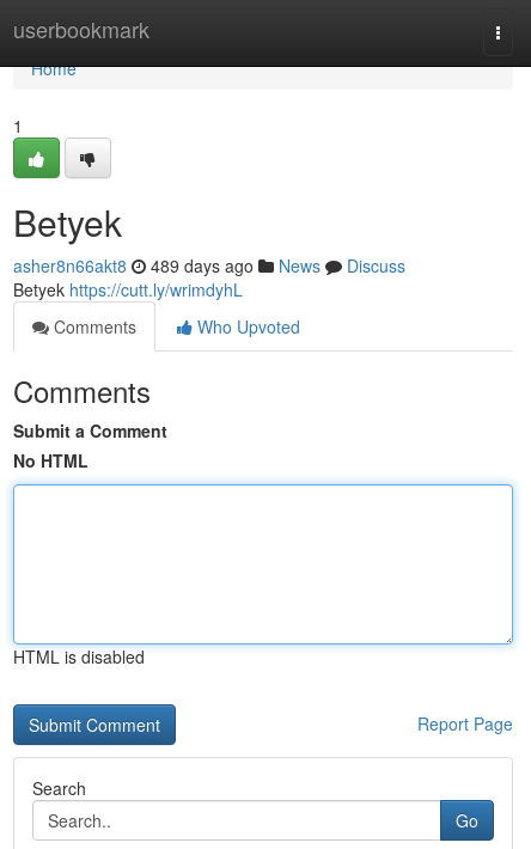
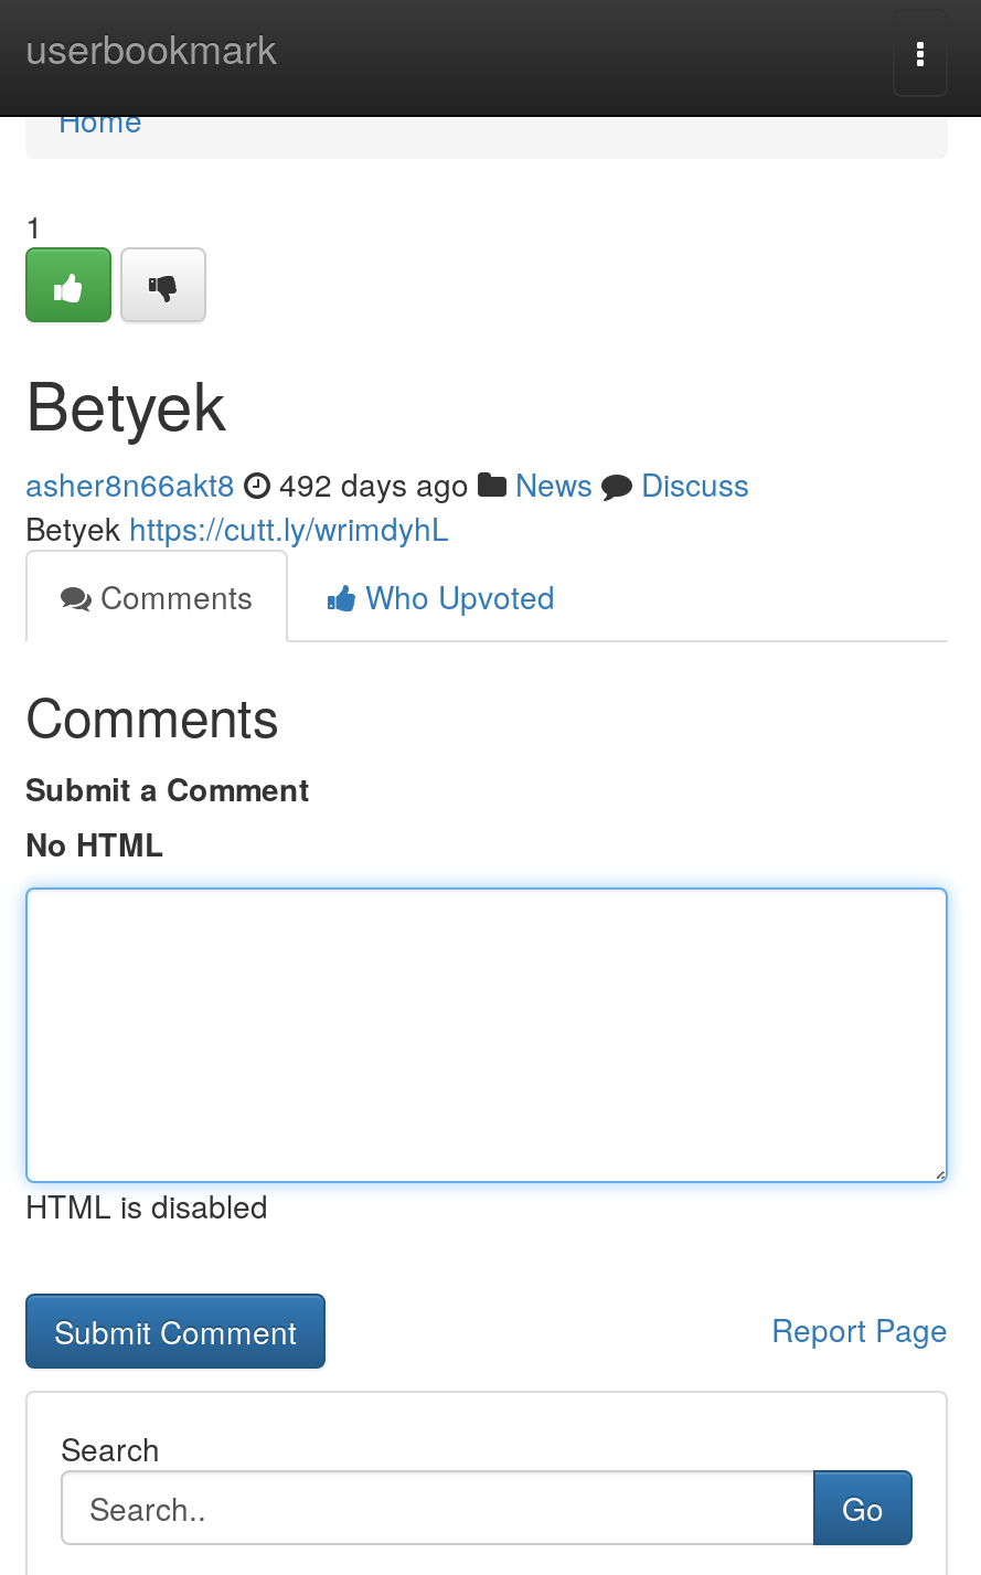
[13,254,405,277] asher8n66akt8 489 days ago News Discuss -> [25,461,749,506] asher8n66akt8 492 days ago News Discuss

